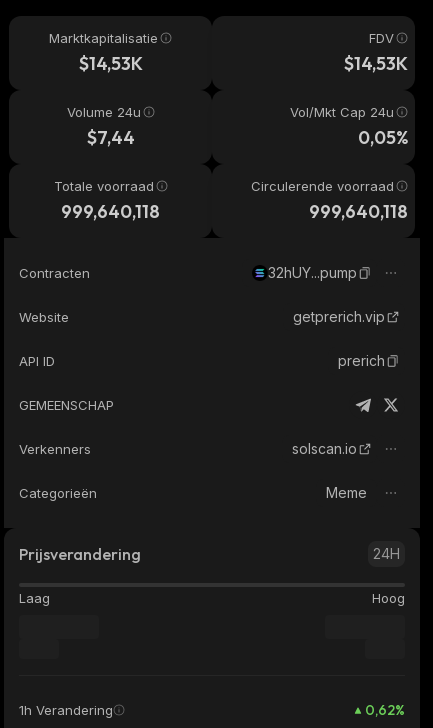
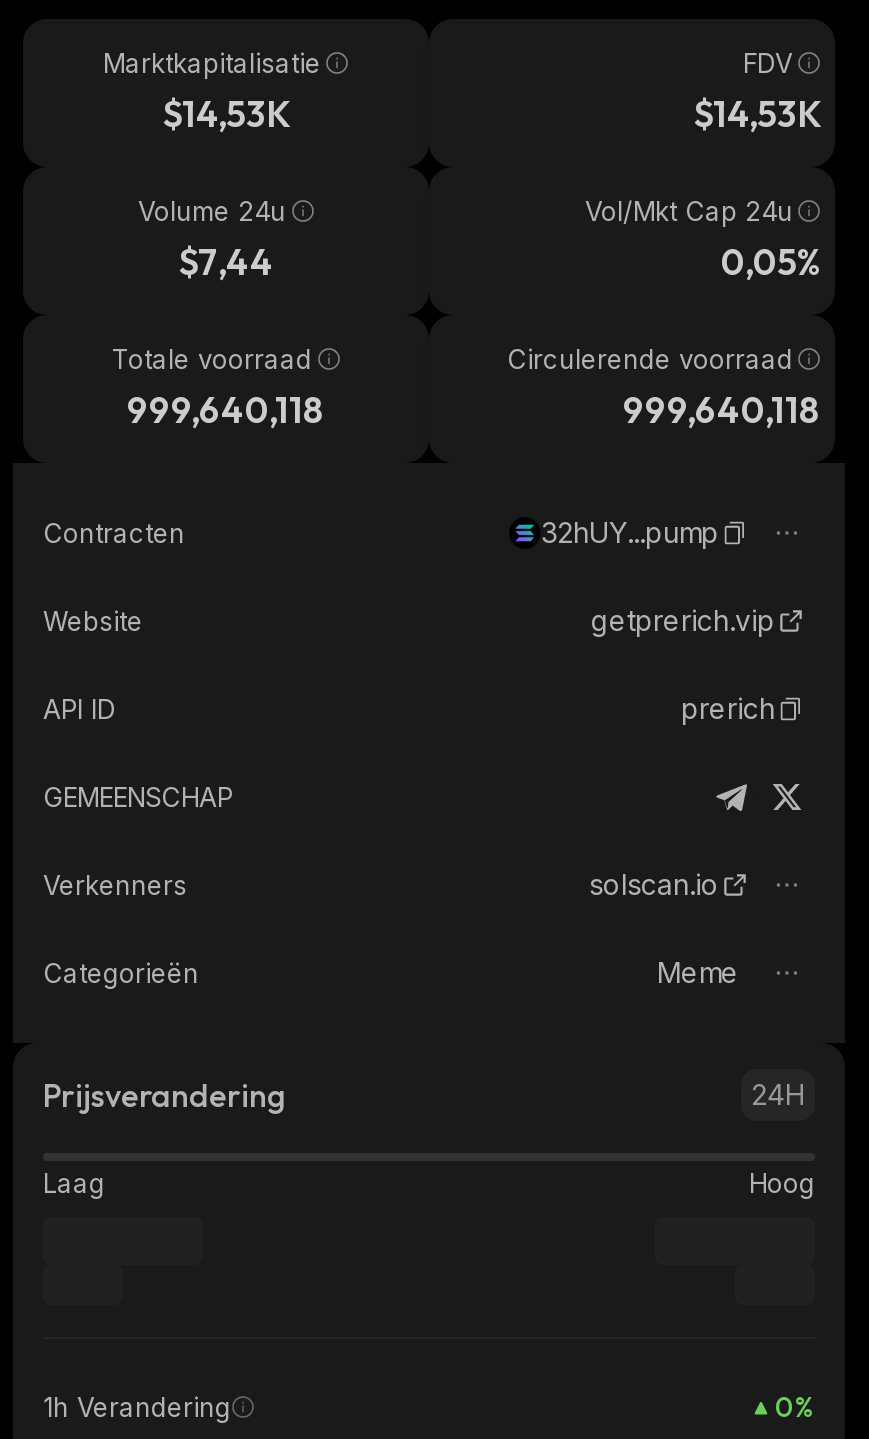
[365,701,405,719] 0,62% -> [775,1389,815,1425] 0%

